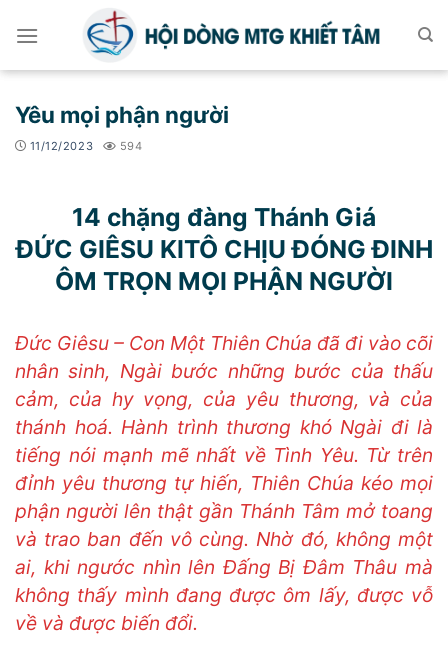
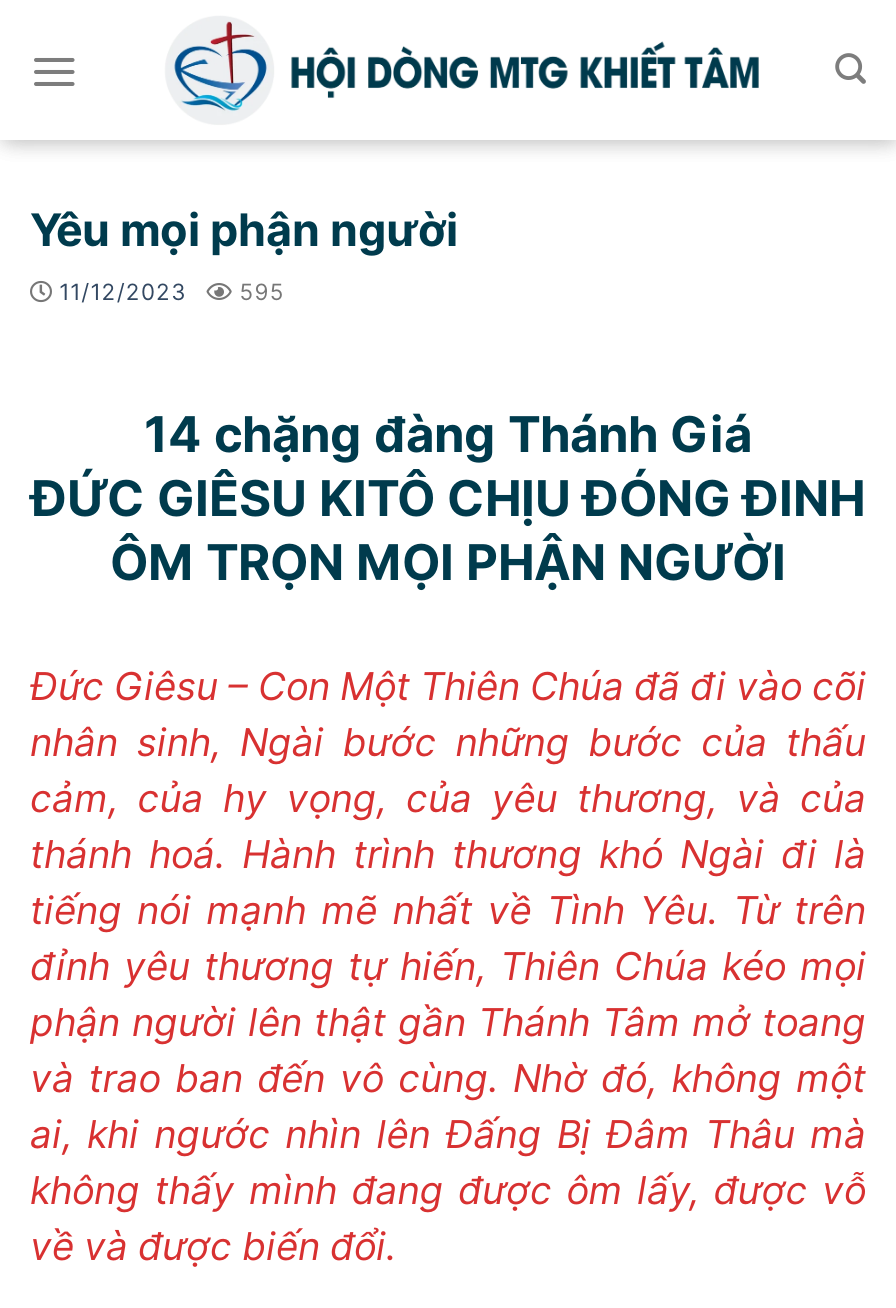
[30,139,142,153] 11/12/2023 594 -> [59,278,285,306] 11/12/2023 595

